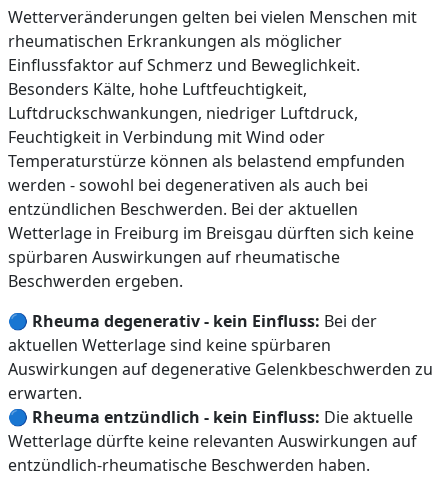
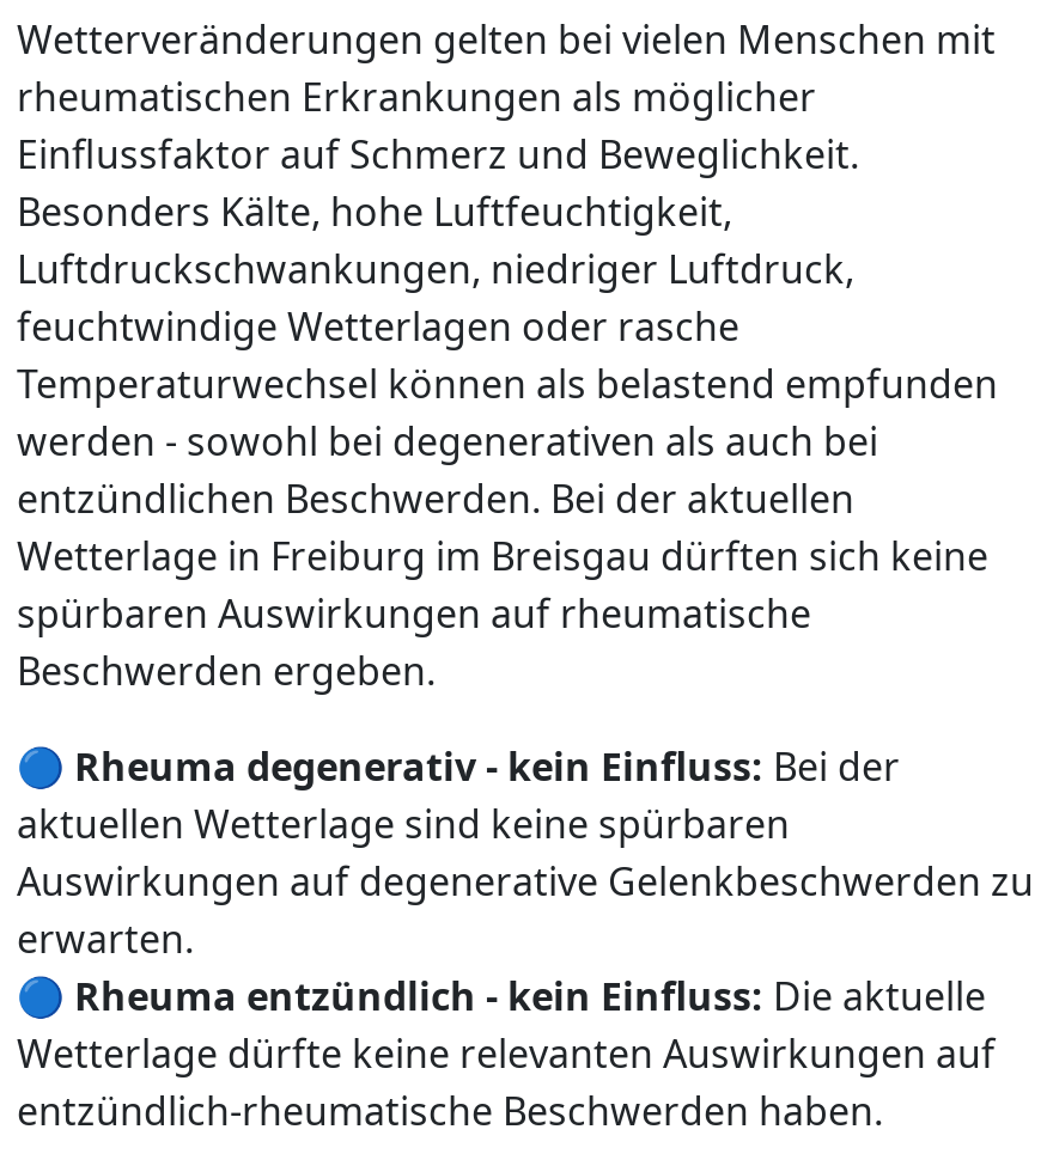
[8,126,405,172] Feuchtigkeit in Verbindung mit Wind oder | Temperaturstürze können als belastend empfunden -> [17,300,998,410] feuchtwindige Wetterlagen oder rasche | Temperaturwechsel können als belastend empfunden

